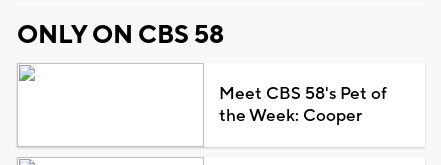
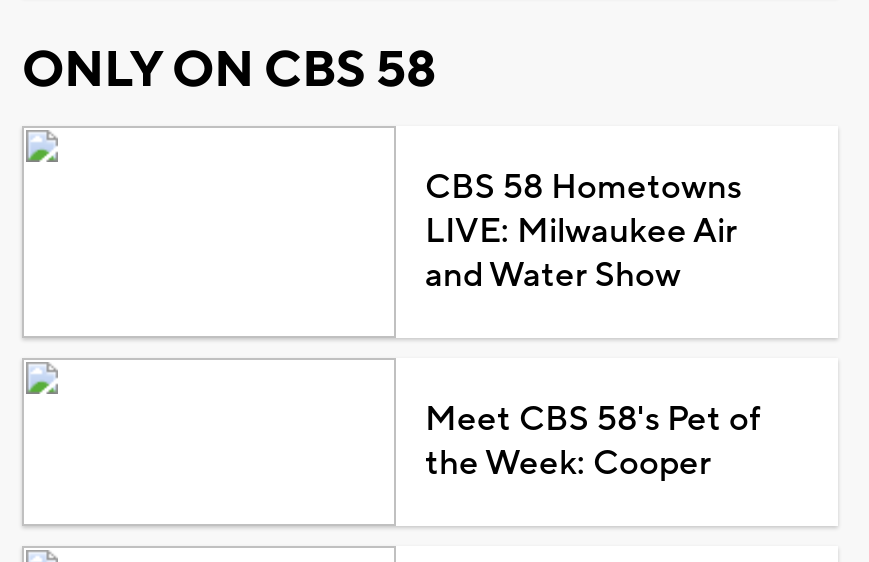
none -> [425,165,741,297] CBS 58 Hometowns | LIVE: Milwaukee Air | and Water Show

